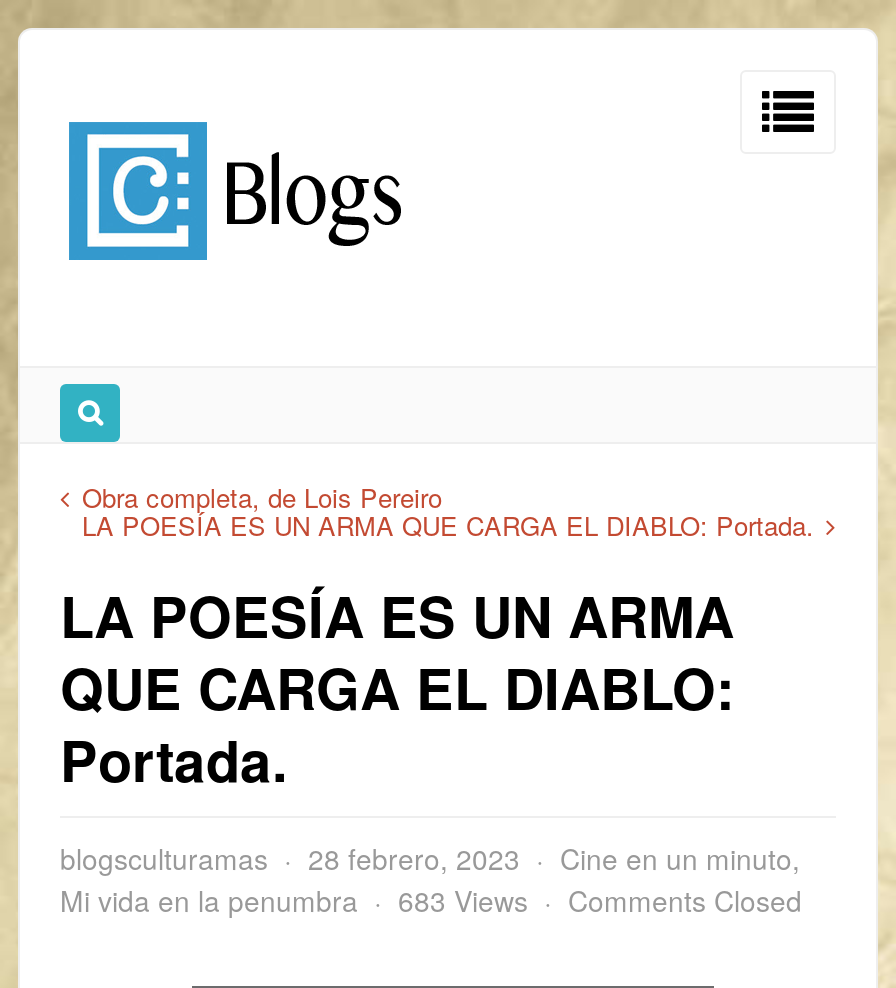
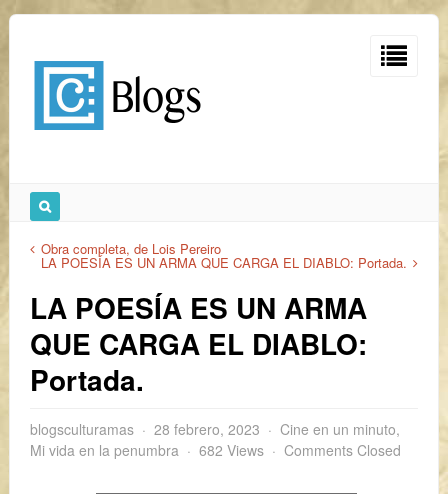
[60,880,802,920] Mi vida en la penumbra 683 Views Comments Closed -> [30,440,401,460] Mi vida en la penumbra 682 Views Comments Closed

